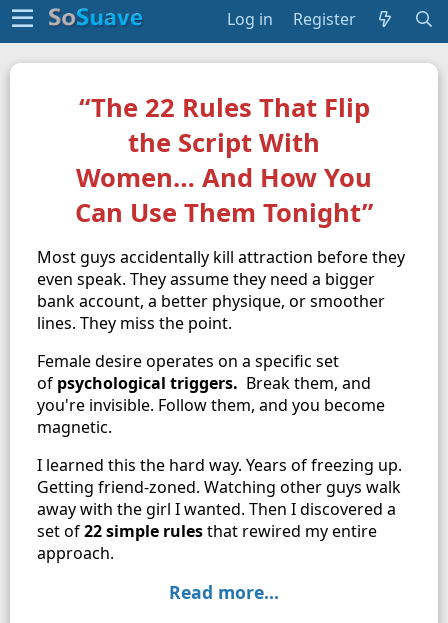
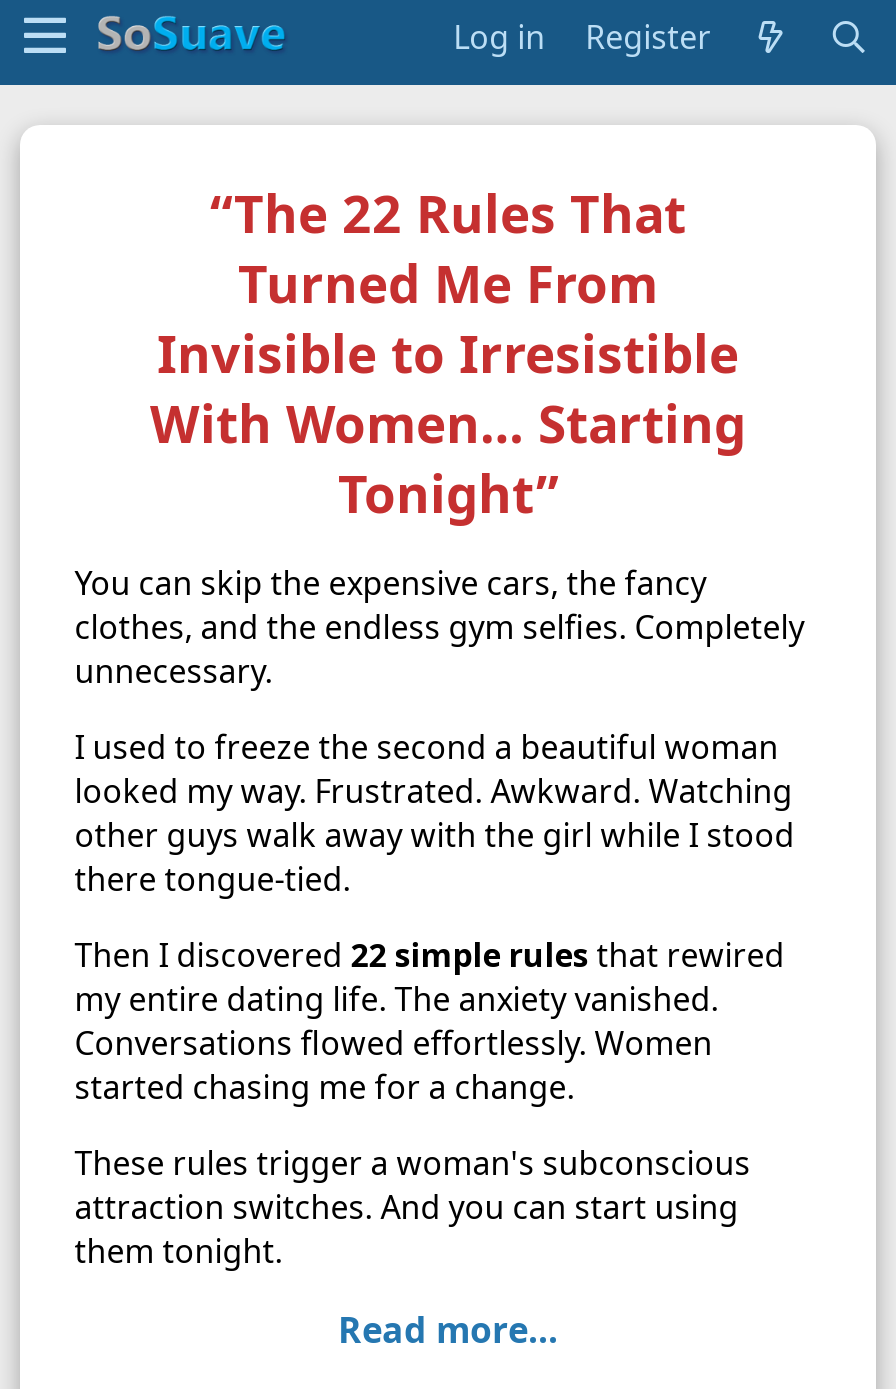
[37,90,405,564] “The 22 Rules That Flip | the Script With | Women… And How You | Can Use Them Tonight” | Most guys accidentally kill attraction before they | even speak. They assume they need a bigger | bank account, a better physique, or smoother | lines. They miss the point. | Female desire operates on a specific set | of psychological triggers. Break them, and | you're invisible. Follow them, and you become | magnetic. | I learned this the hard way. Years of freezing up. | Getting friend-zoned. Watching other guys walk | away with the girl I wanted. Then I discovered a | set of 22 simple rules that rewired my entire | approach. -> [74,179,804,1273] “The 22 Rules That | Turned Me From | Invisible to Irresistible | With Women… Starting | Tonight” | You can skip the expensive cars, the fancy | clothes, and the endless gym selfies. Completely | unnecessary. | I used to freeze the second a beautiful woman | looked my way. Frustrated. Awkward. Watching | other guys walk away with the girl while I stood | there tongue-tied. | Then I discovered 22 simple rules that rewired | my entire dating life. The anxiety vanished. | Conversations flowed effortlessly. Women | started chasing me for a change. | These rules trigger a woman's subconscious | attraction switches. And you can start using | them tonight.

